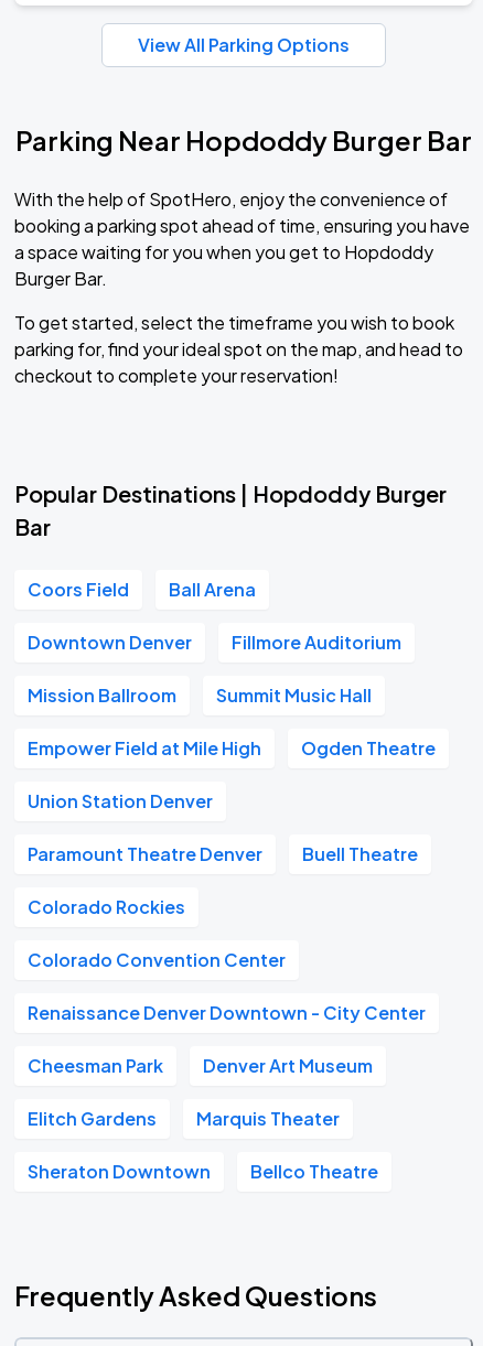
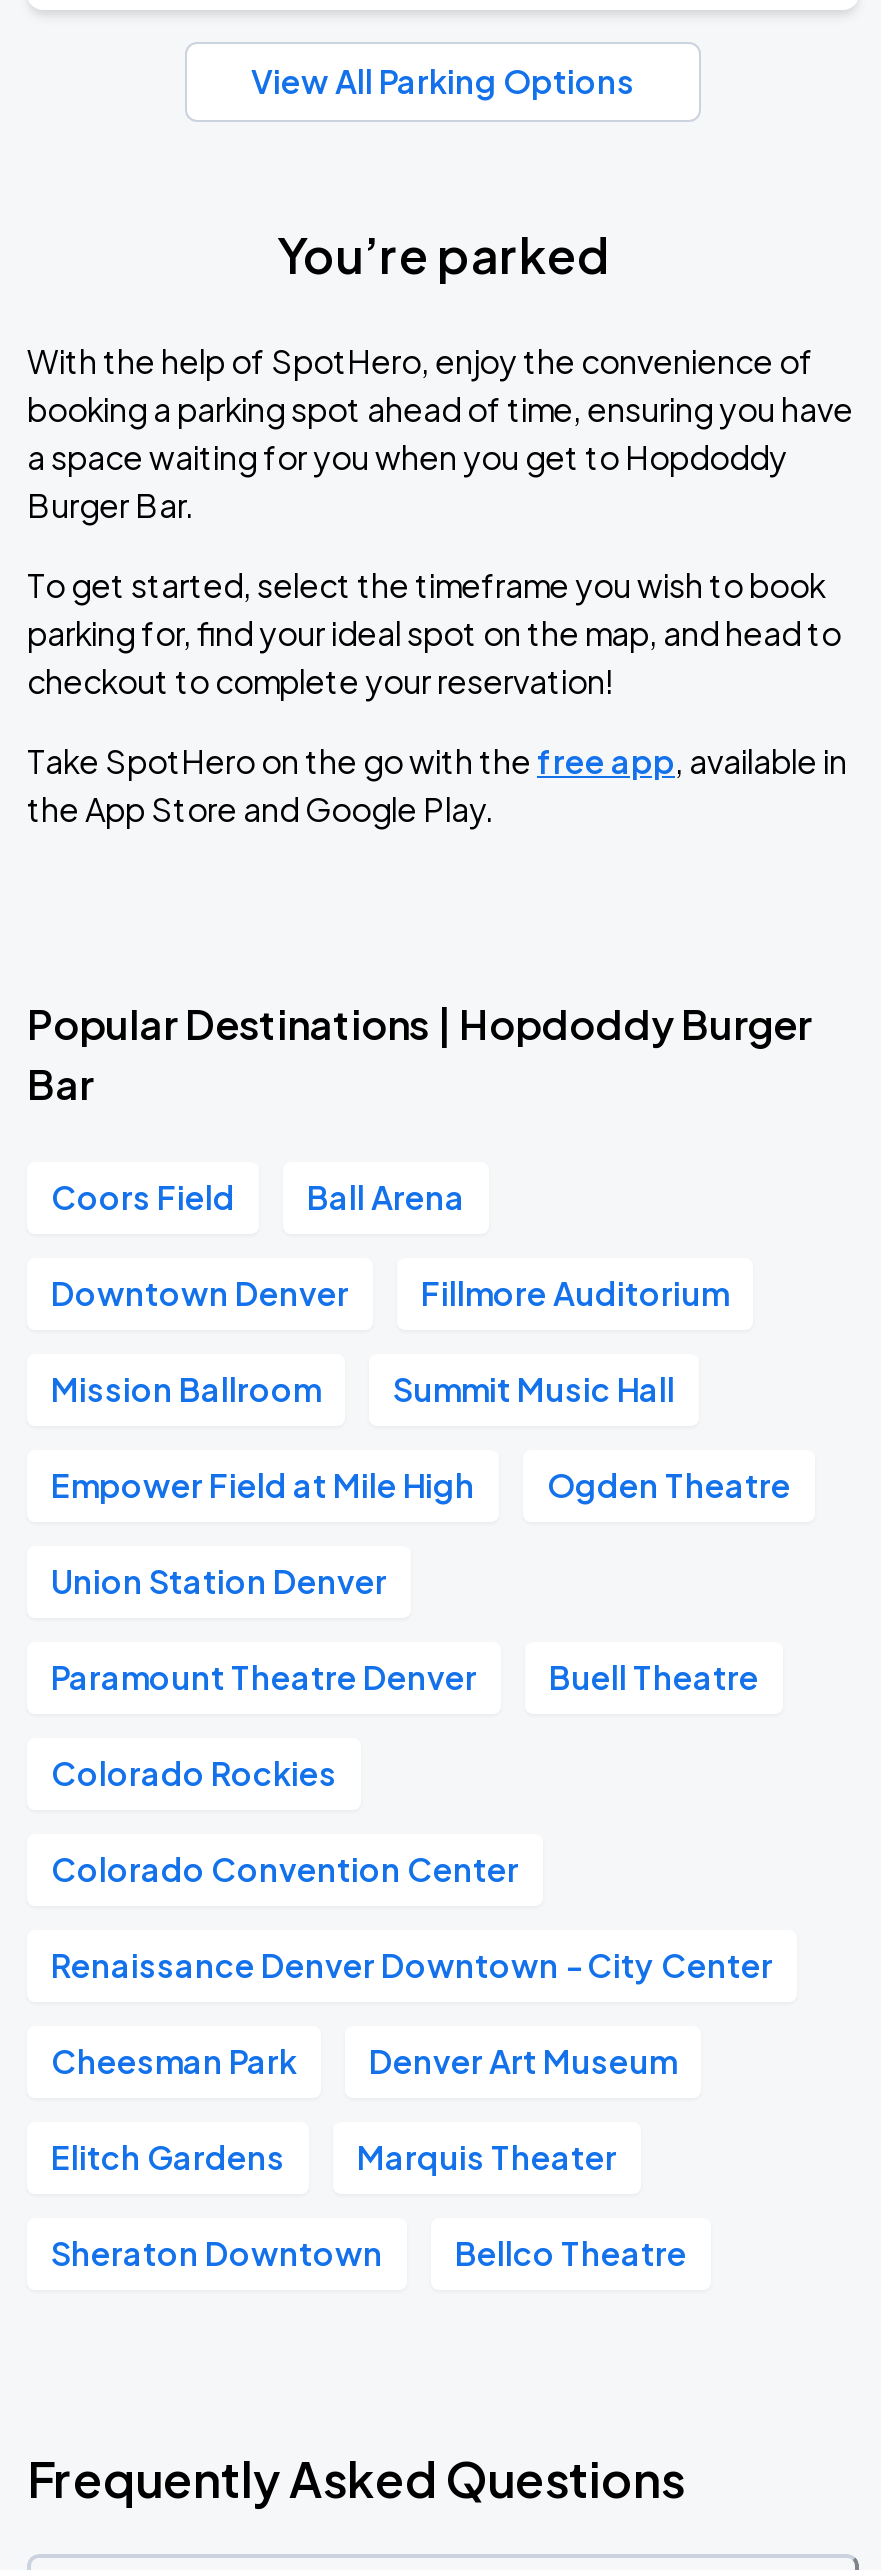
[15,123,472,157] Parking Near Hopdoddy Burger Bar -> [277,224,609,284] You’re parked
none -> [27,740,847,830] Take SpotHero on the go with the free app, available in | the App Store and Google Play.

